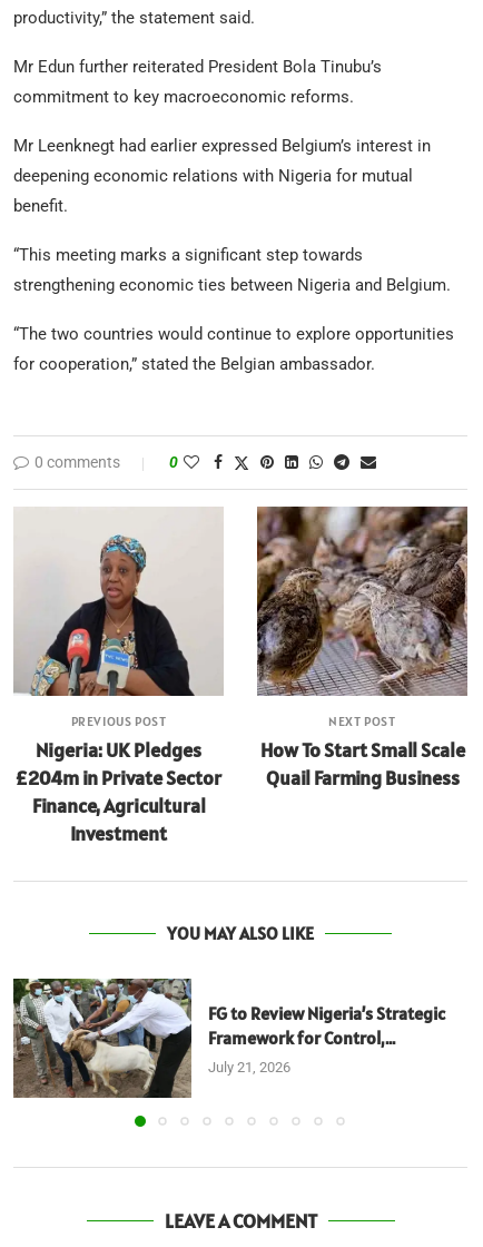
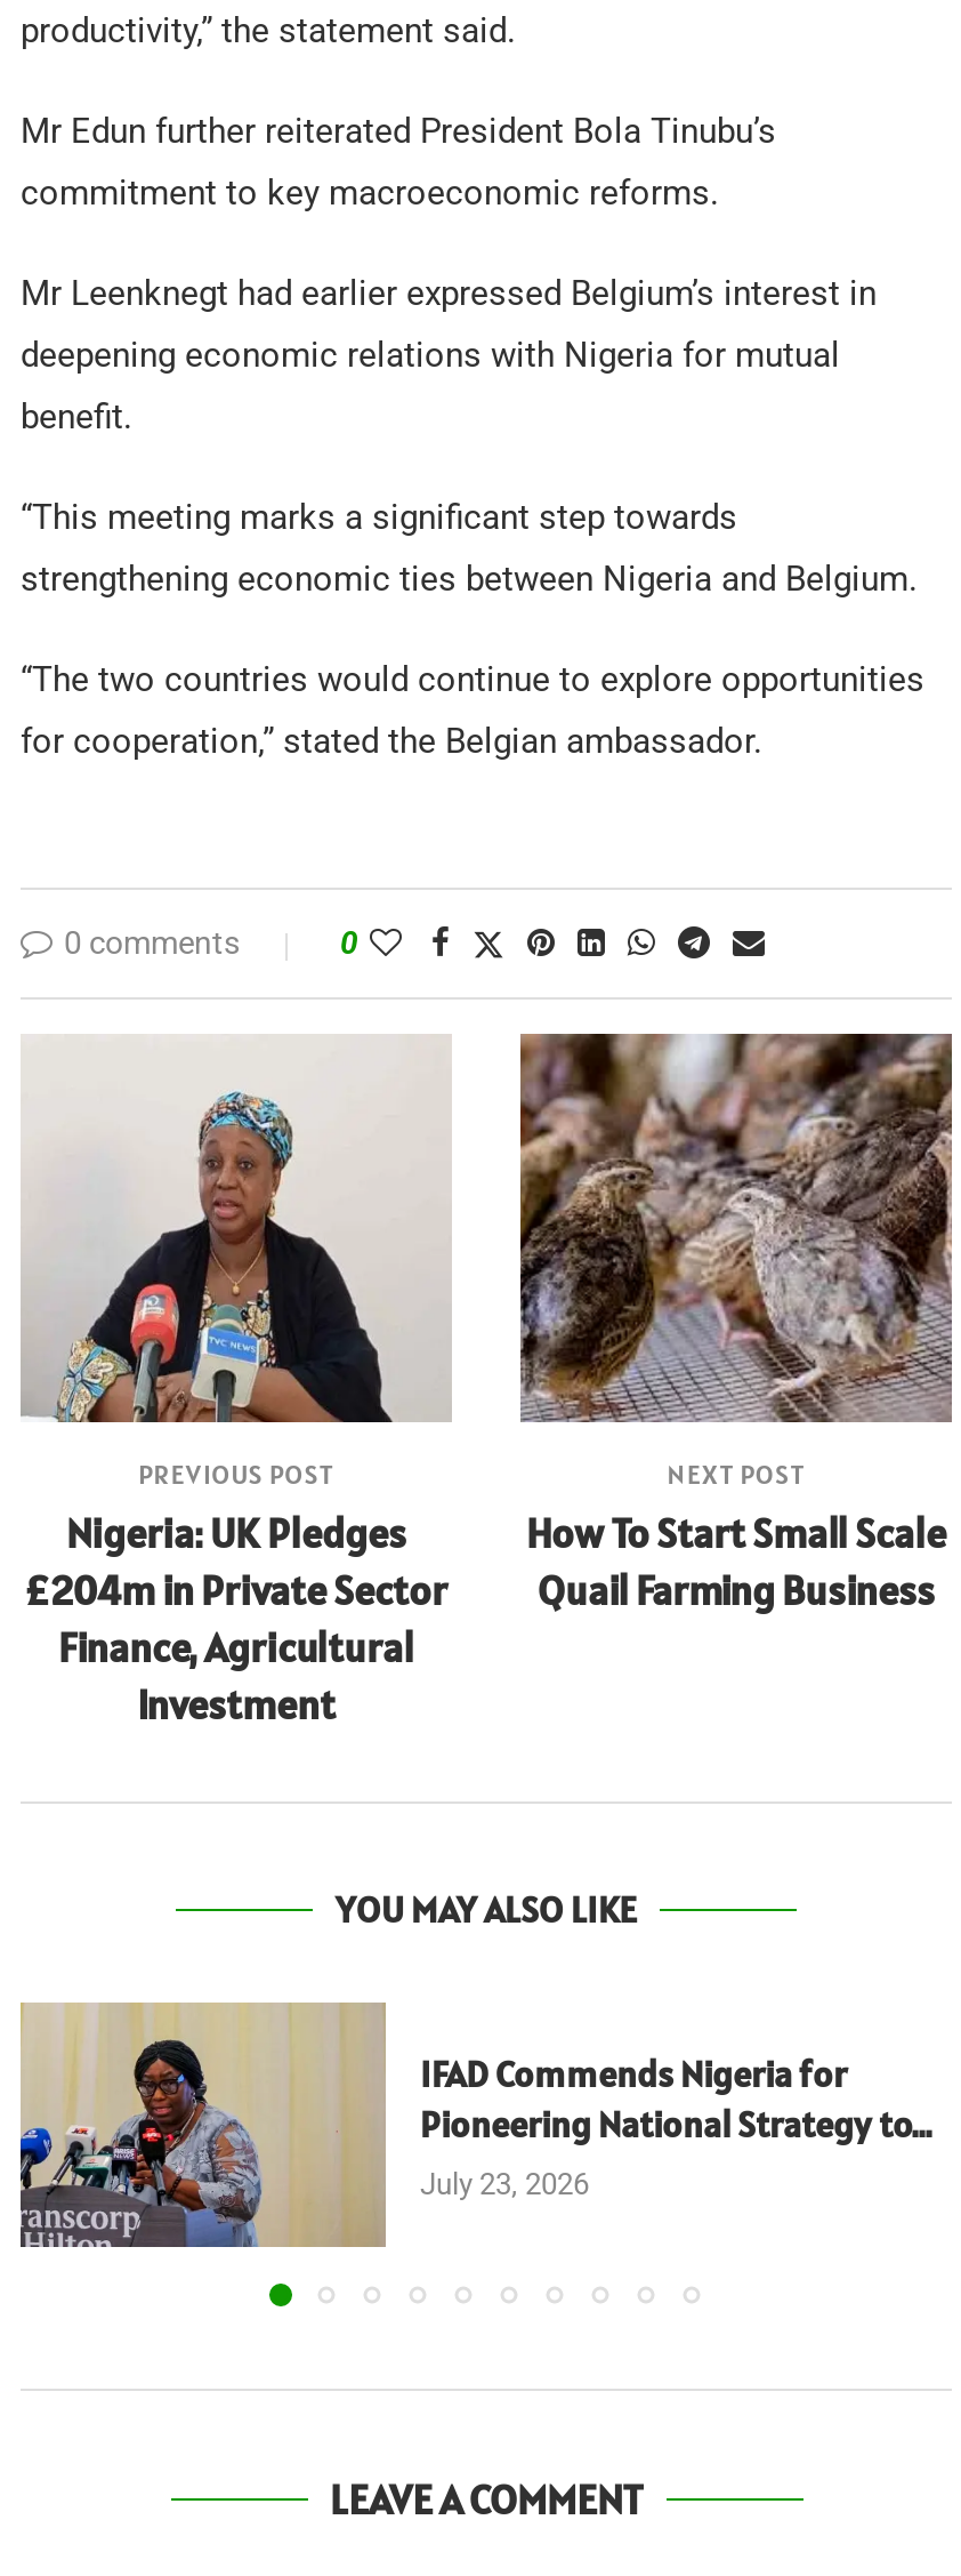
[12,978,445,1099] [image] | FG to Review Nigeria’s Strategic | Framework for Control,... | July 21, 2026 -> [18,2003,931,2247] [image] | IFAD Commends Nigeria for | Pioneering National Strategy to... | July 23, 2026

